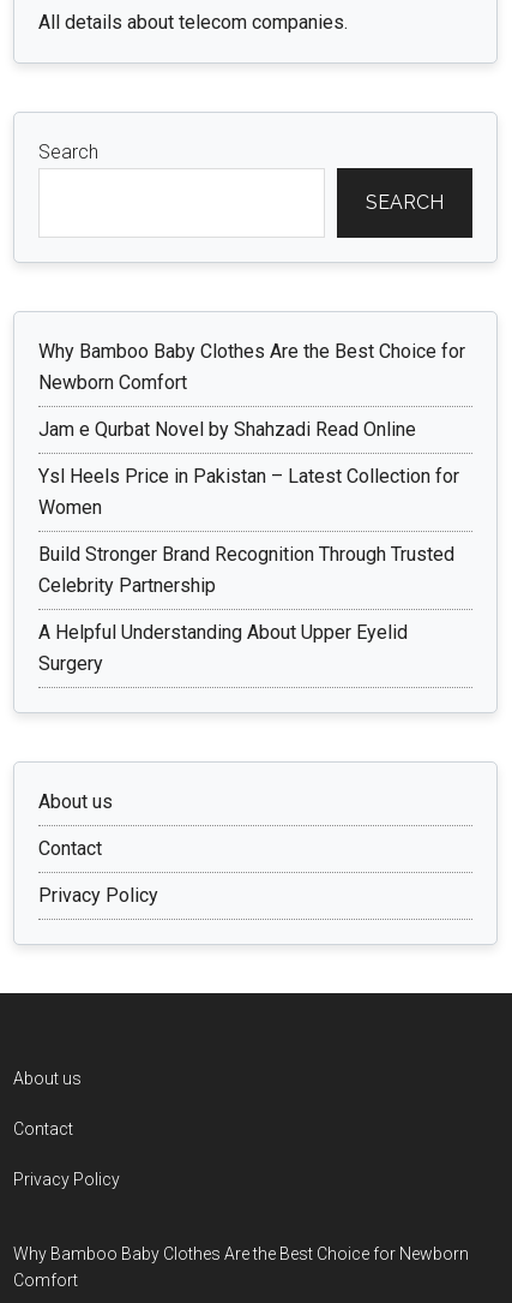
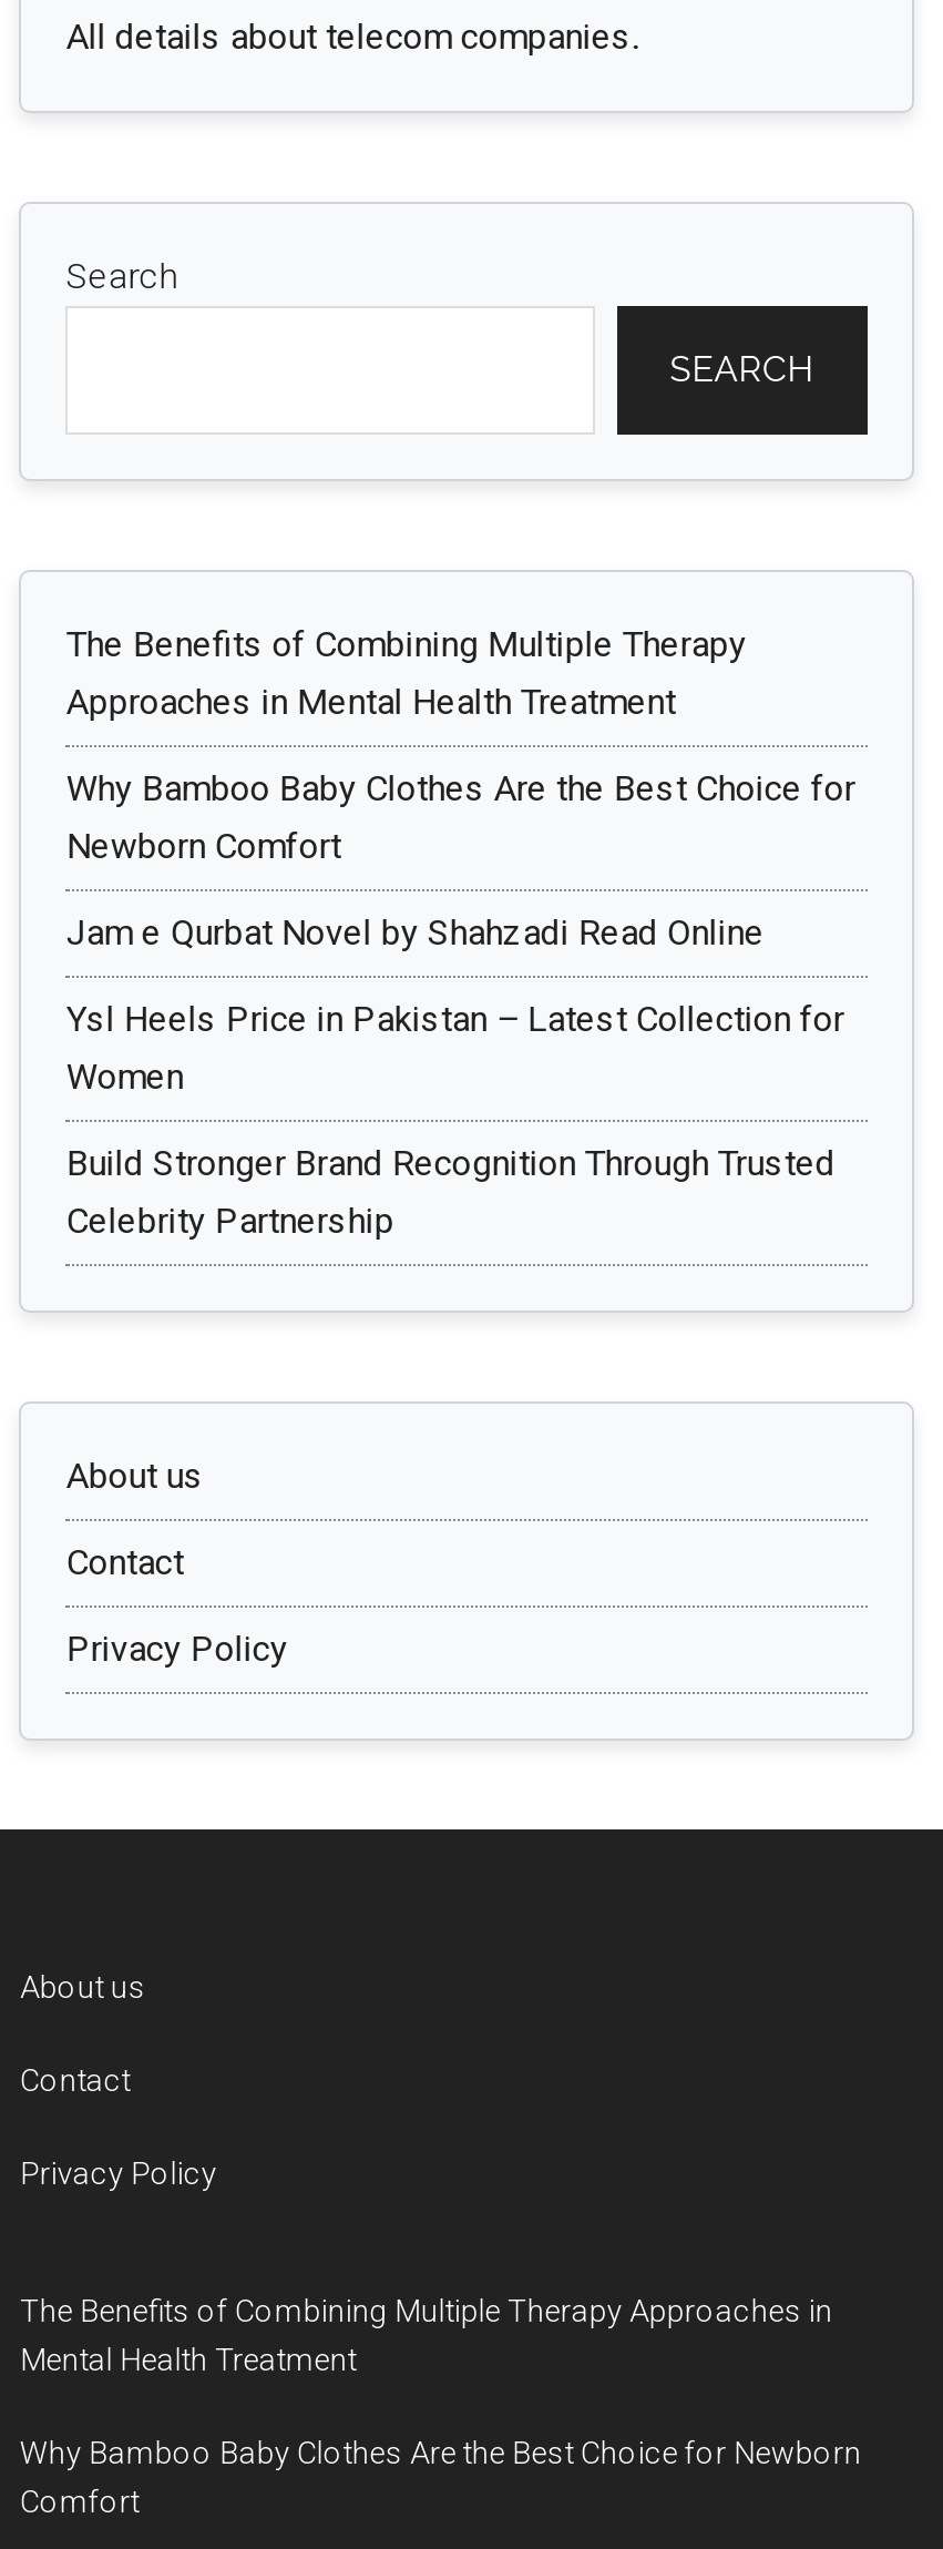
none -> [66,623,747,723] The Benefits of Combining Multiple Therapy | Approaches in Mental Health Treatment
[39,621,408,675] A Helpful Understanding About Upper Eyelid | Surgery -> none
none -> [20,2293,833,2377] The Benefits of Combining Multiple Therapy Approaches in | Mental Health Treatment

